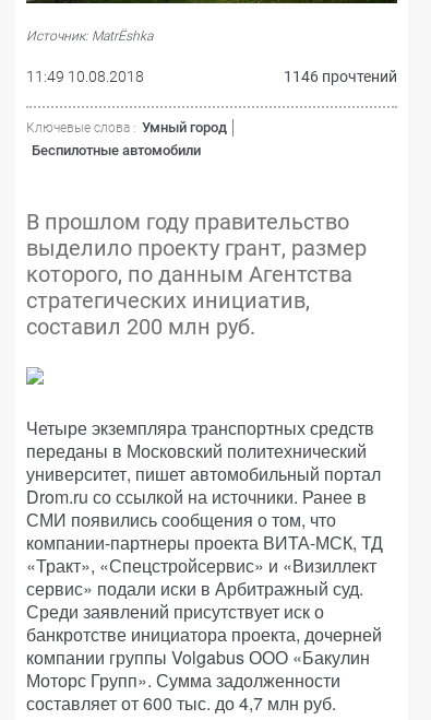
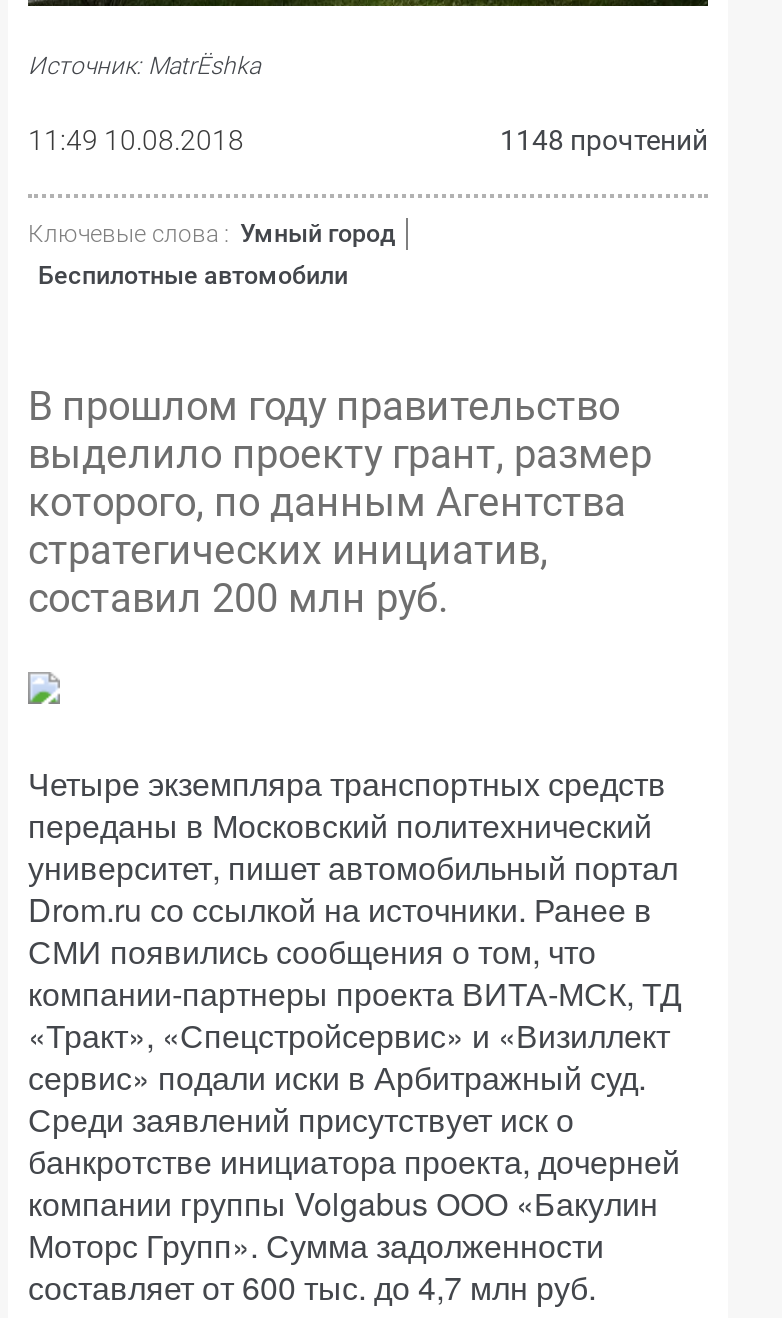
[284,67,397,85] 1146 прочтений -> [500,123,708,155] 1148 прочтений

